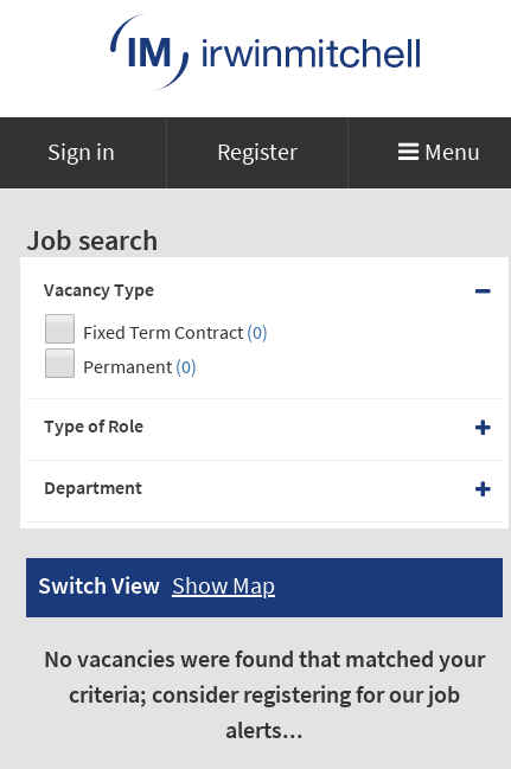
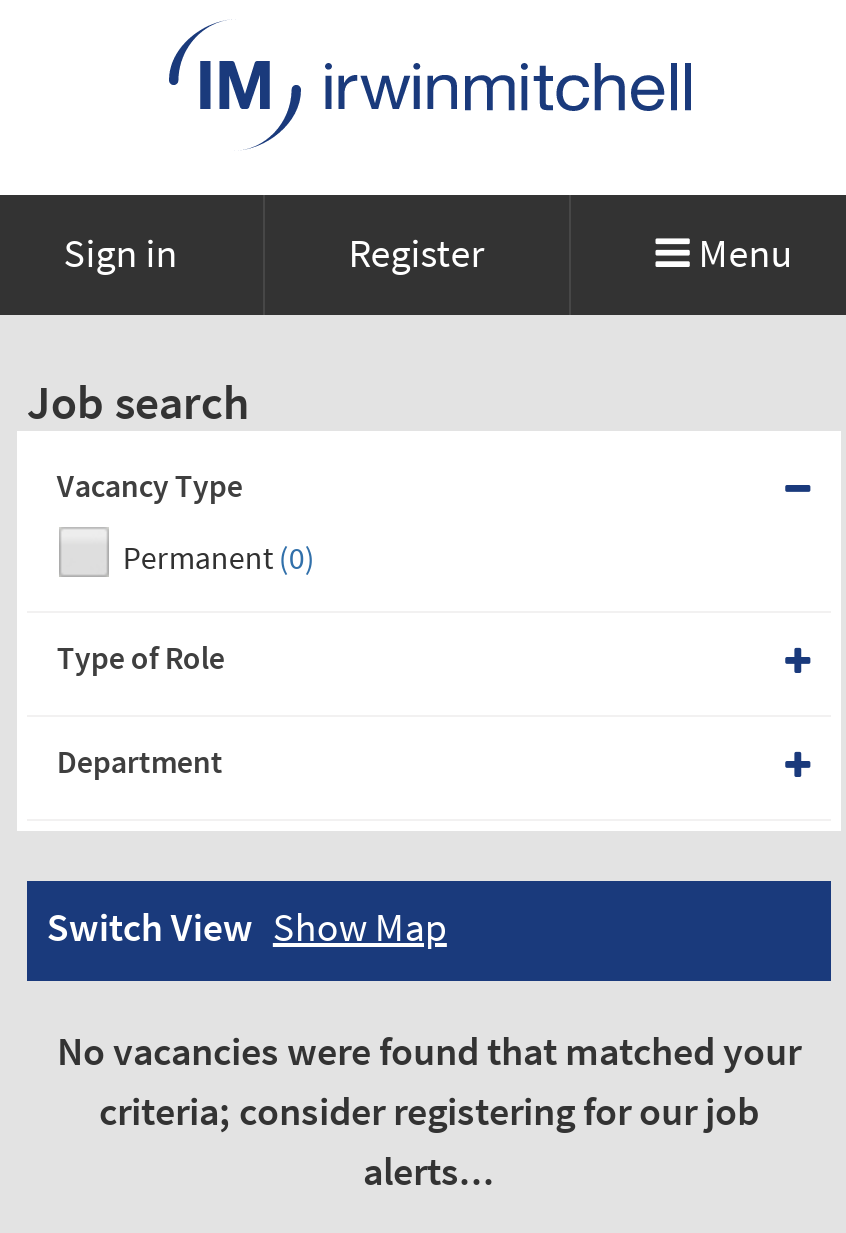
[83,320,268,343] Fixed Term Contract (0) -> none

